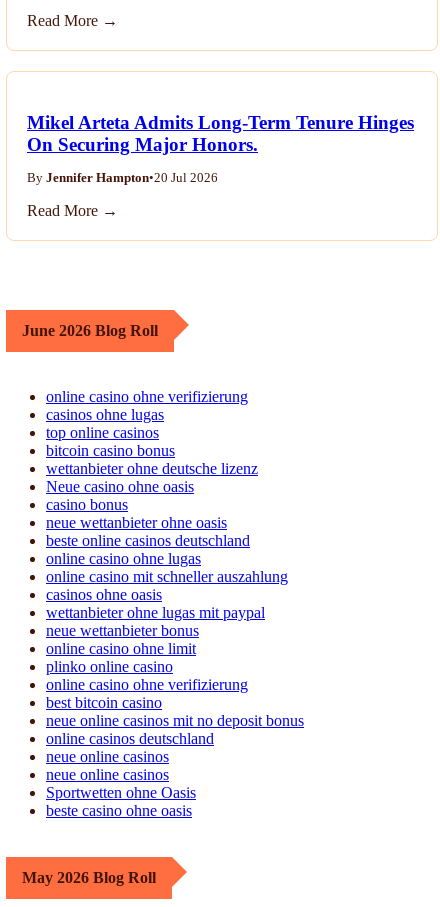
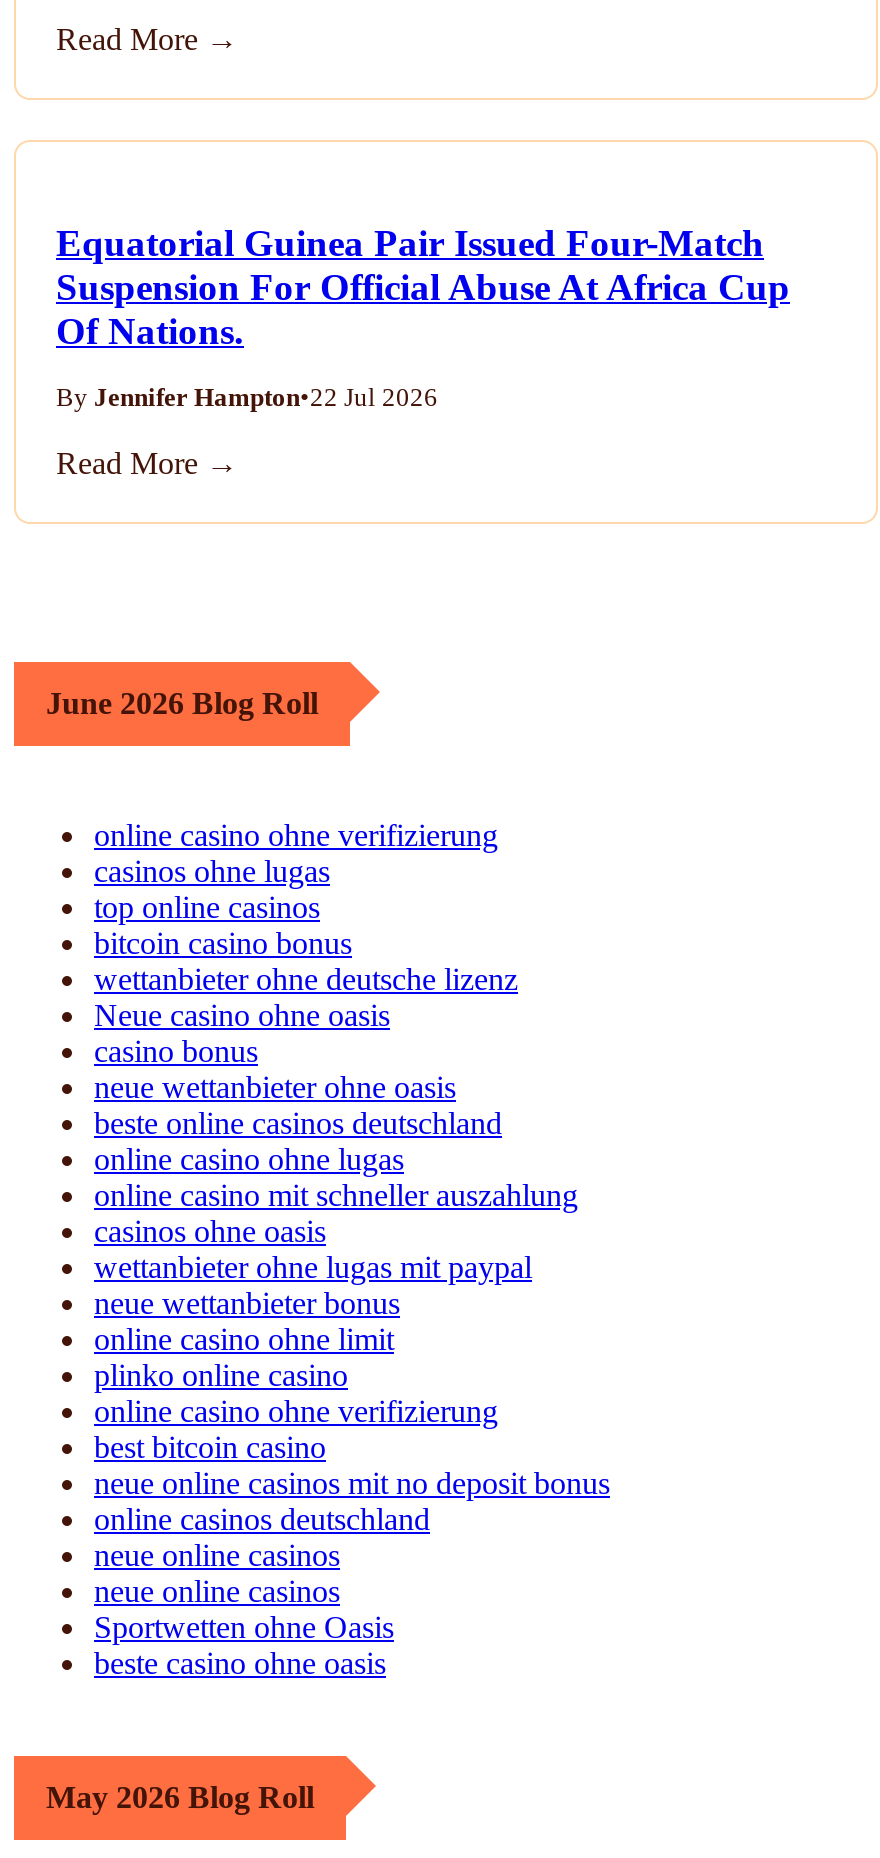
[27,112,414,155] Mikel Arteta Admits Long-Term Tenure Hinges | On Securing Major Honors. -> [56,221,790,351] Equatorial Guinea Pair Issued Four-Match | Suspension For Official Abuse At Africa Cup | Of Nations.
[27,171,218,185] By Jennifer Hampton•20 Jul 2026 -> [56,383,438,411] By Jennifer Hampton•22 Jul 2026

